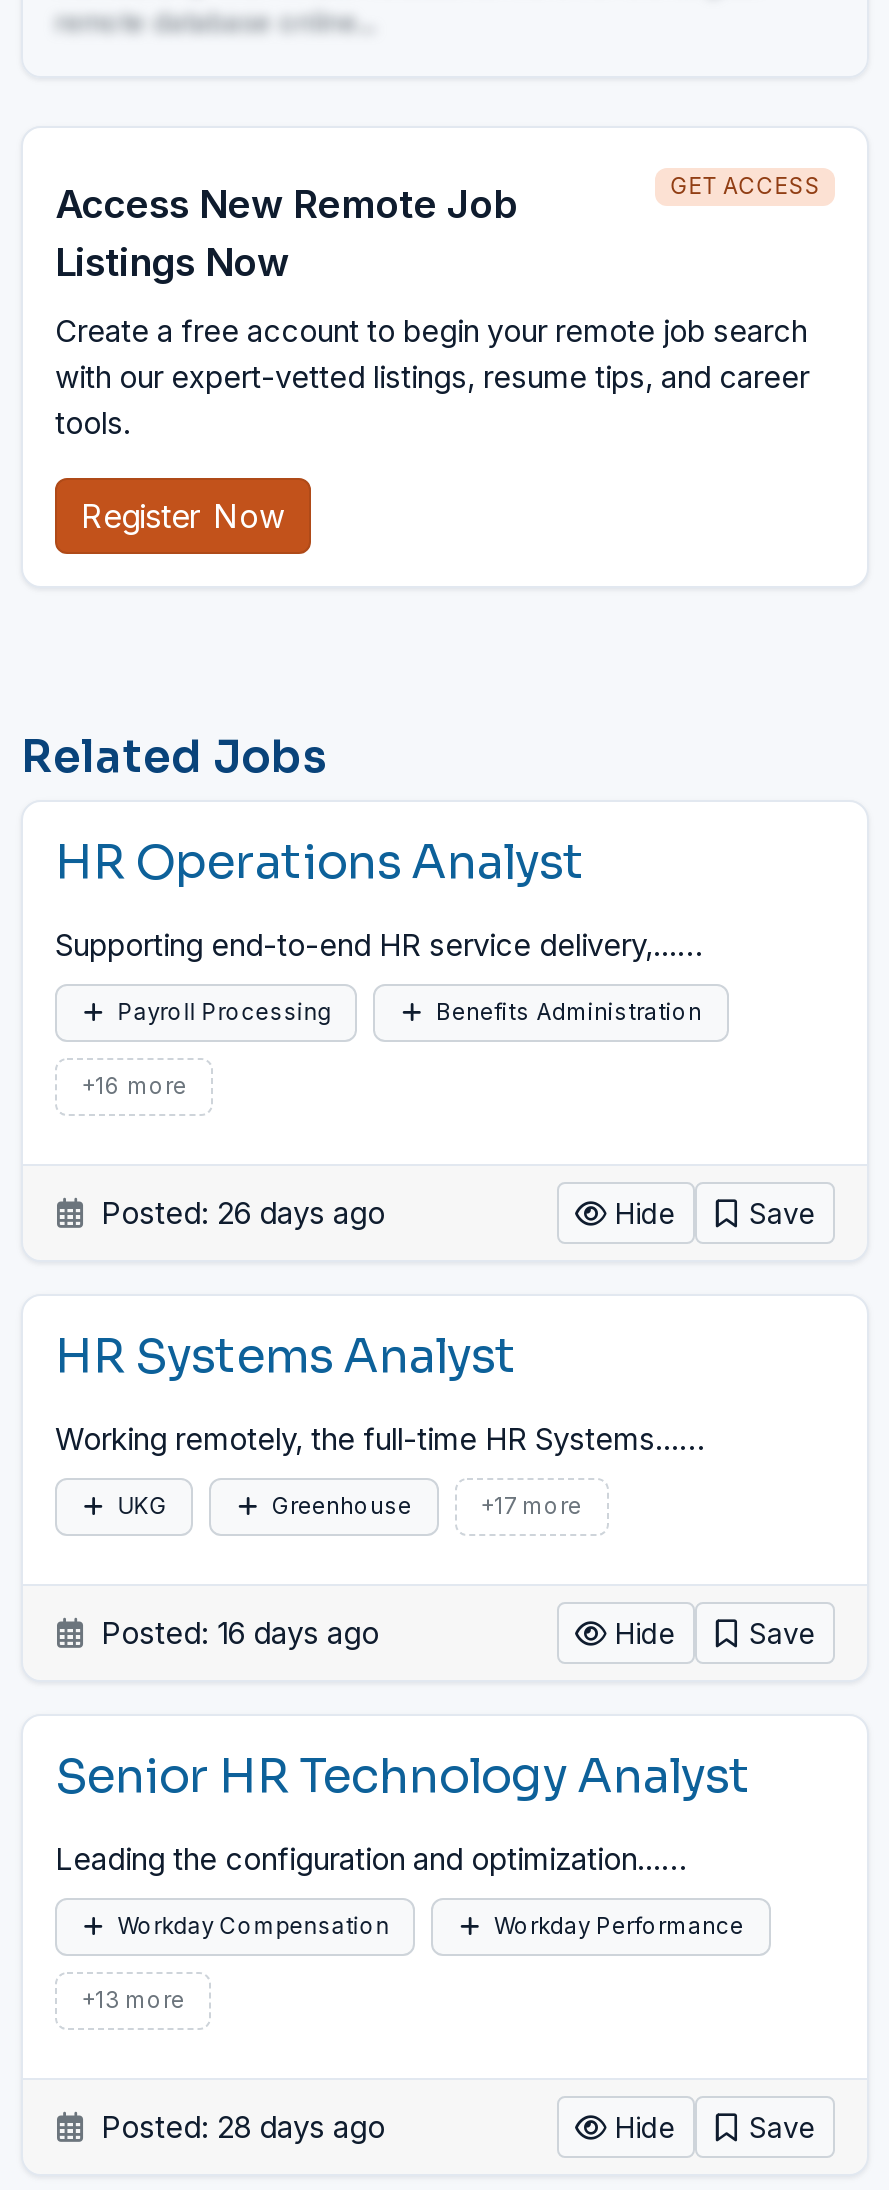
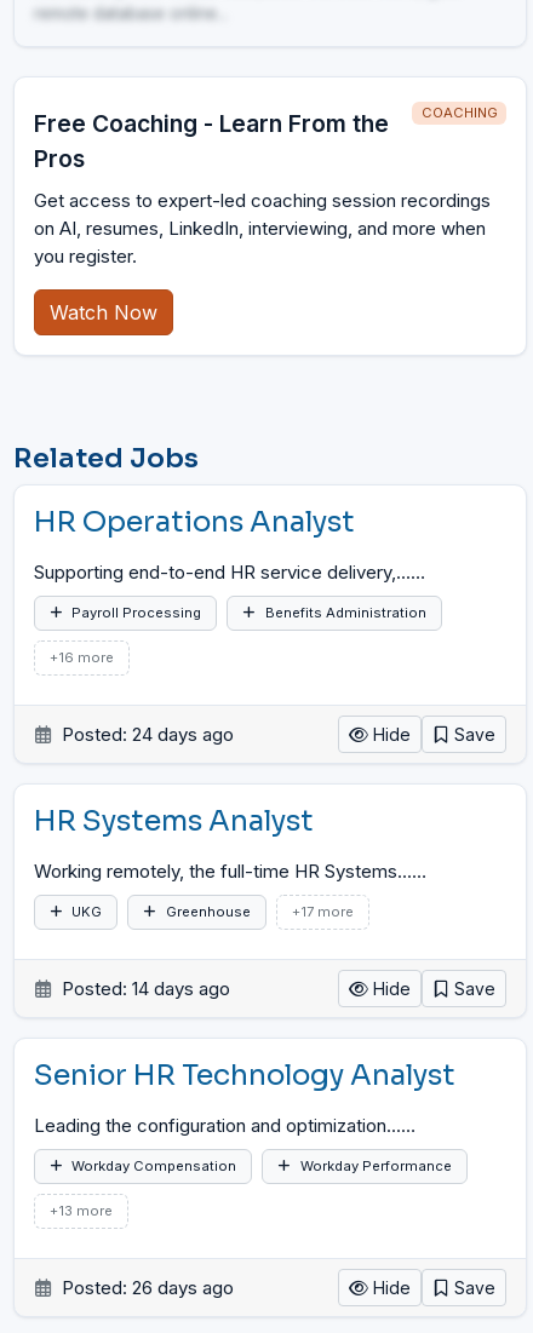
[55,172,820,286] GET ACCESS | Access New Remote Job | Listings Now -> [34,104,498,173] COACHING | Free Coaching - Learn From the | Pros
[55,312,809,442] Create a free account to begin your remote job search | with our expert-vetted listings, resume tips, and career | tools. -> [34,189,491,268] Get access to expert-led coaching session recordings | on AI, resumes, LinkedIn, interviewing, and more when | you register.
[81,496,285,536] Register Now -> [50,300,157,324] Watch Now
none -> [57,723,234,746] Posted: 24 days ago
moved [93,1194,385,1232] -> [57,1276,234,1299]: Posted: 26 days ago
[93,1614,379,1652] Posted: 16 days ago -> [57,977,230,1000] Posted: 14 days ago
[93,2108,385,2146] Posted: 28 days ago -> none

